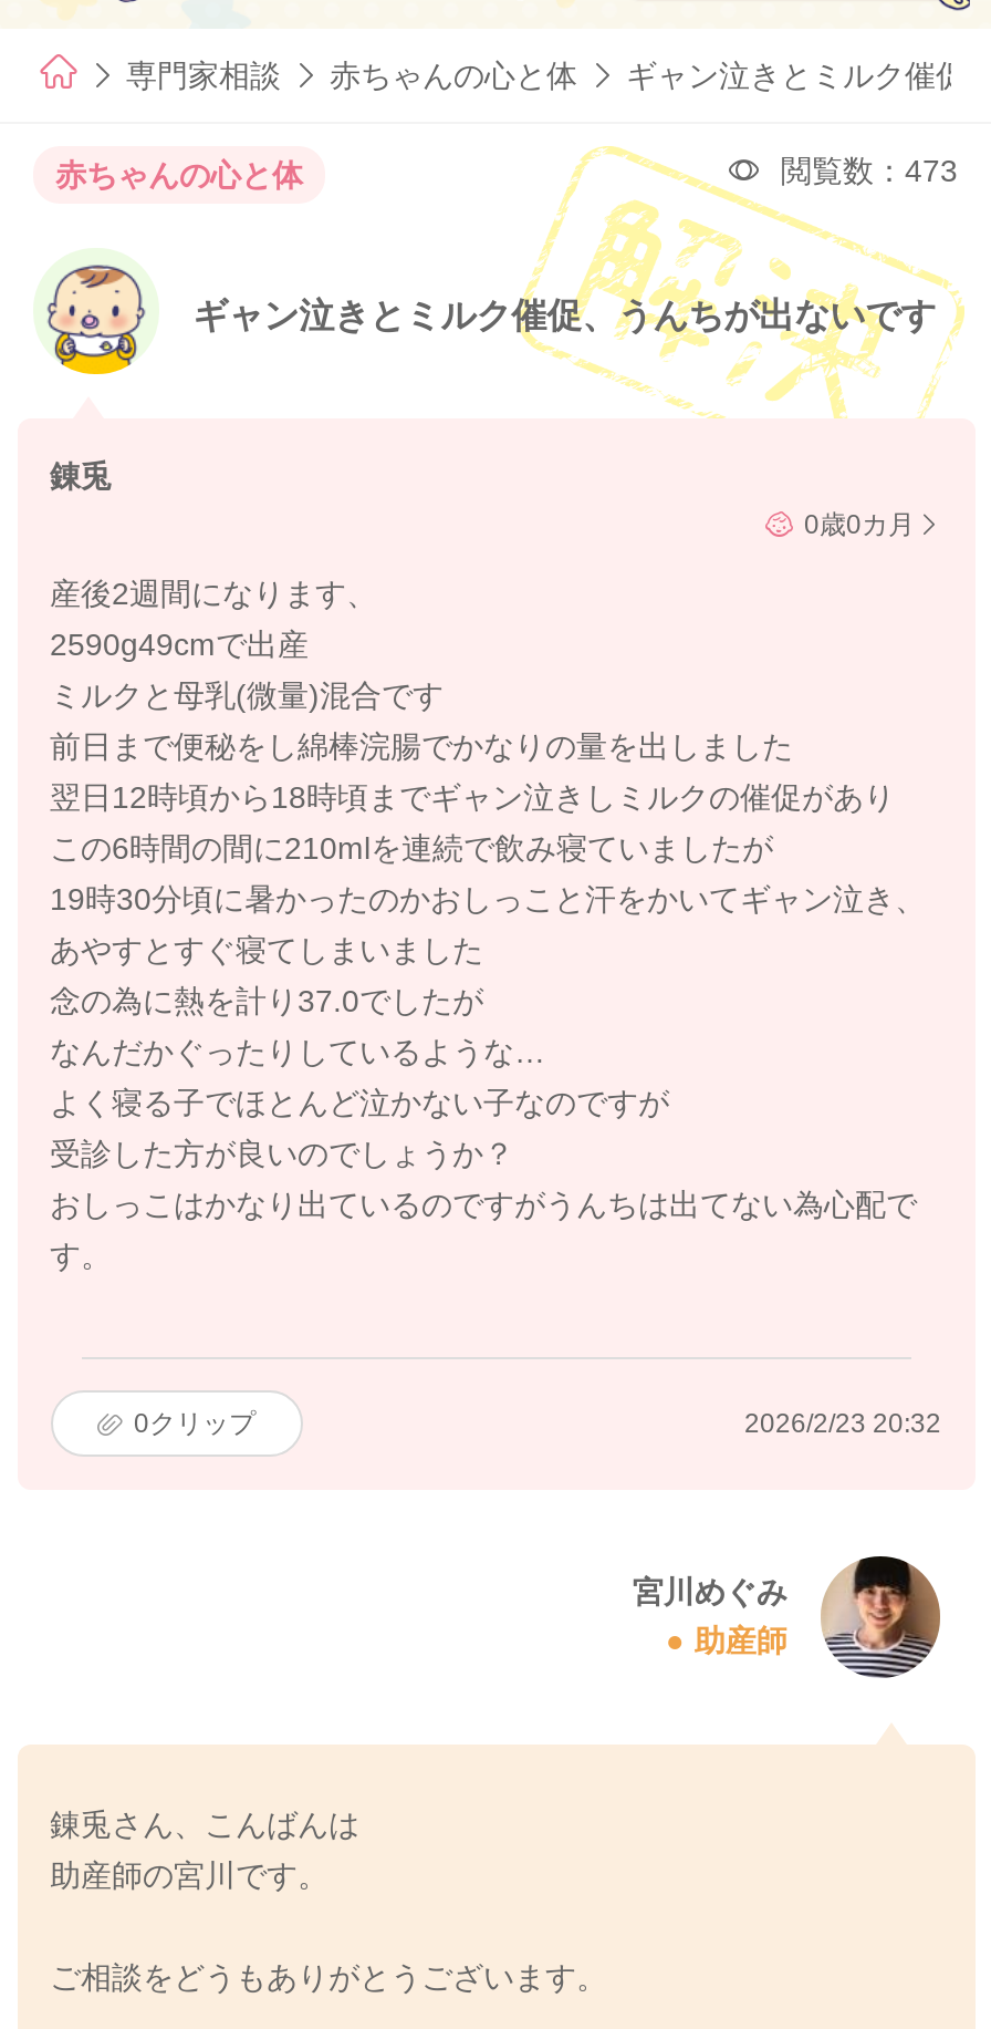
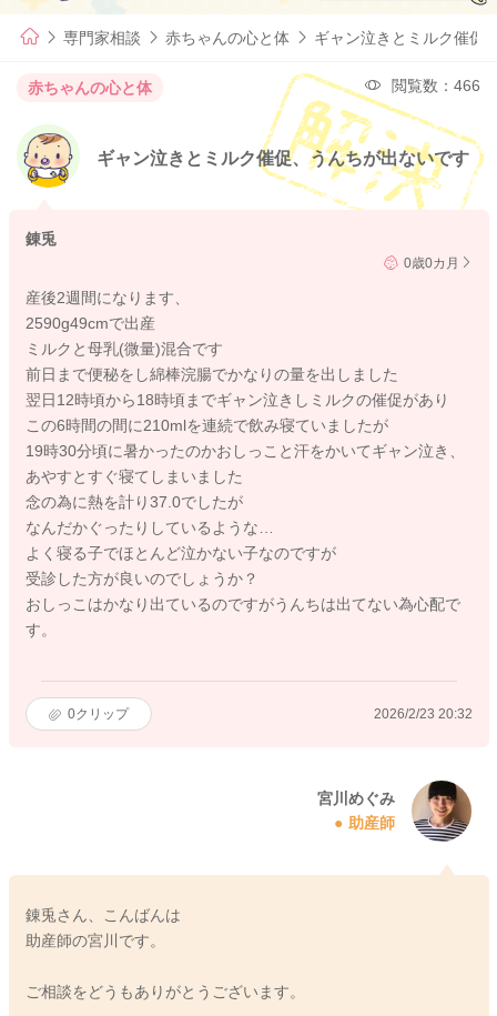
[781,153,958,188] 閲覧数：473 -> [392,77,480,94] 閲覧数：466

